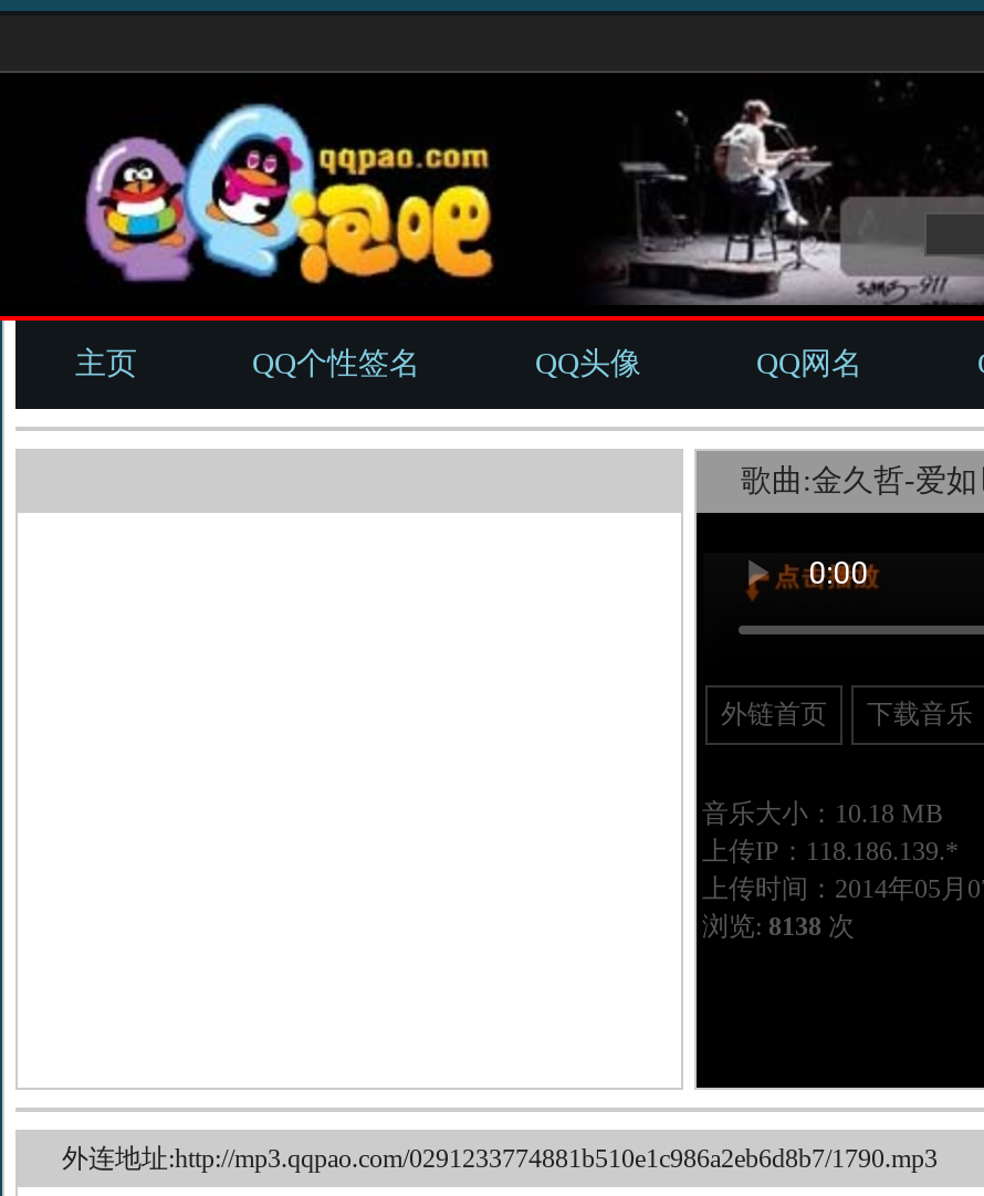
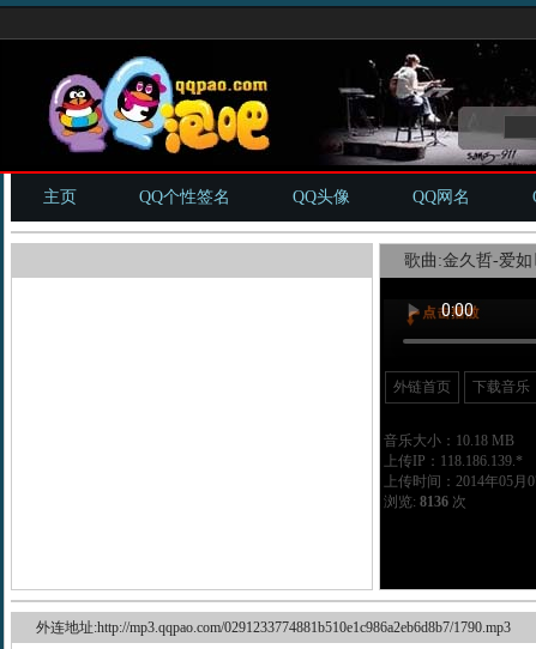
[702,911,855,942] 浏览: 8138次 -> [383,493,466,510] 浏览: 8136次

